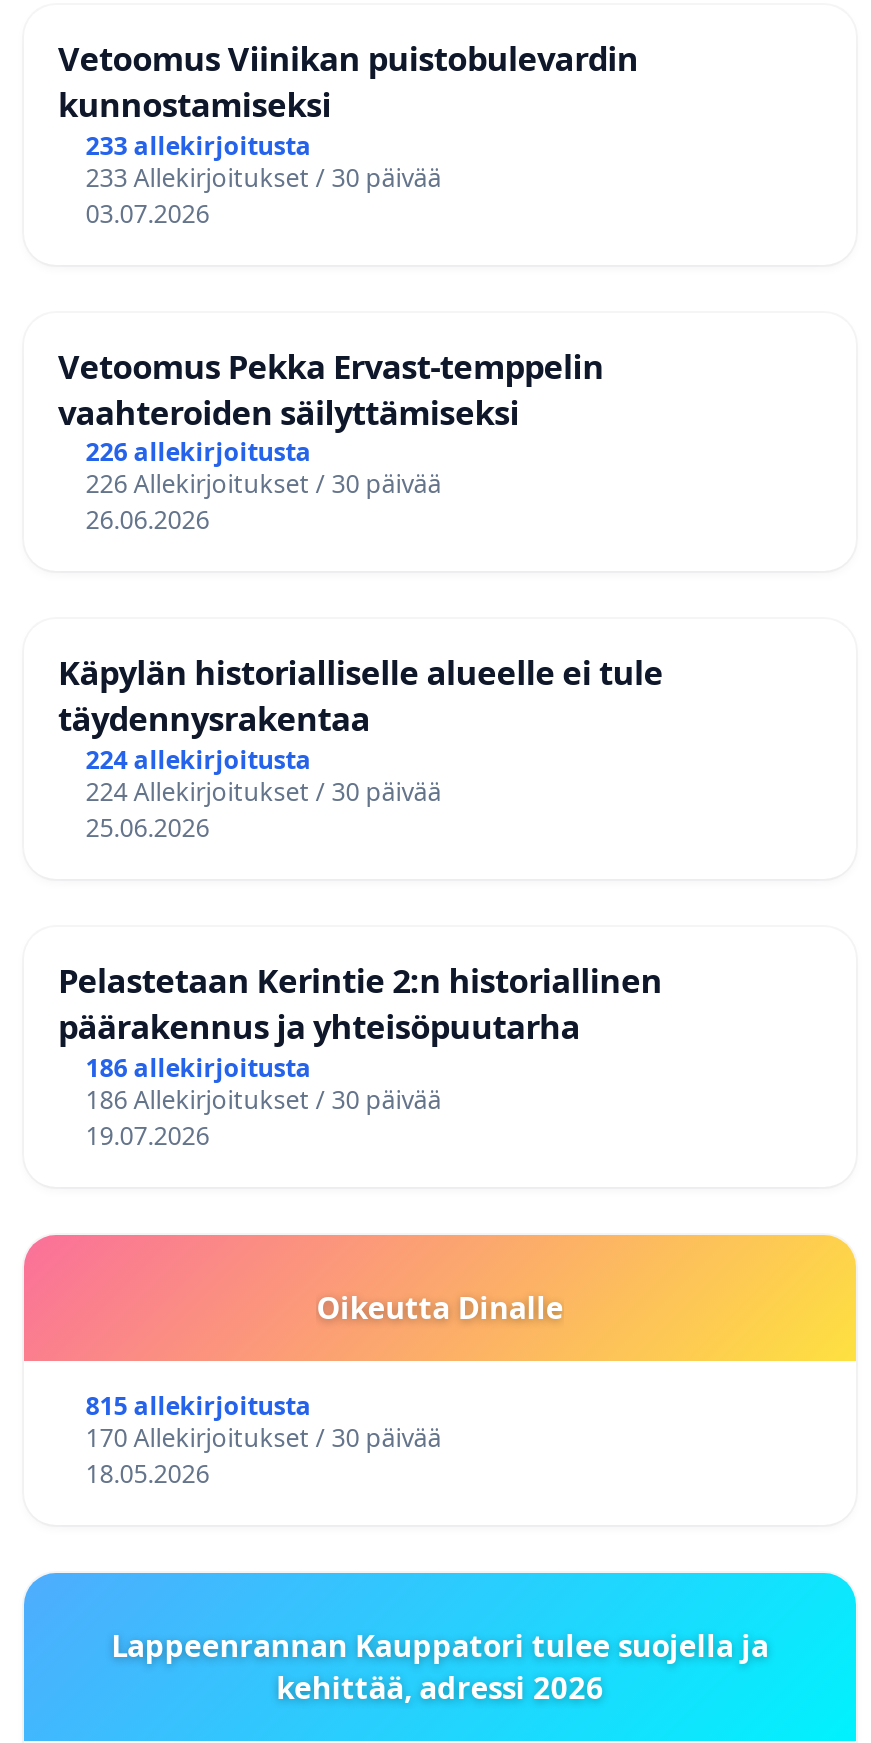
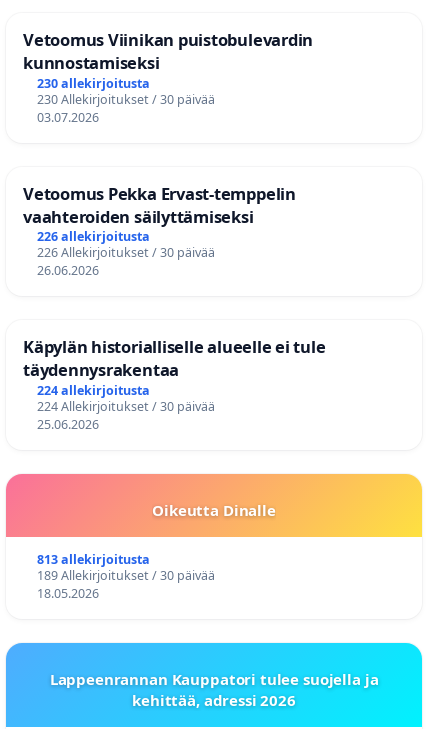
[86,128,312,162] 233 allekirjoitusta -> [37,75,150,92] 230 allekirjoitusta
[86,160,442,194] 233 Allekirjoitukset / 30 päivää -> [37,91,215,108] 230 Allekirjoitukset / 30 päivää
[58,958,662,1153] Pelastetaan Kerintie 2:n historiallinen | päärakennus ja yhteisöpuutarha | 186 allekirjoitusta | 186 Allekirjoitukset / 30 päivää | 19.07.2026 -> none
[86,1389,312,1423] 815 allekirjoitusta -> [37,551,150,568] 813 allekirjoitusta
[86,1421,442,1455] 170 Allekirjoitukset / 30 päivää -> [37,567,215,584] 189 Allekirjoitukset / 30 päivää

